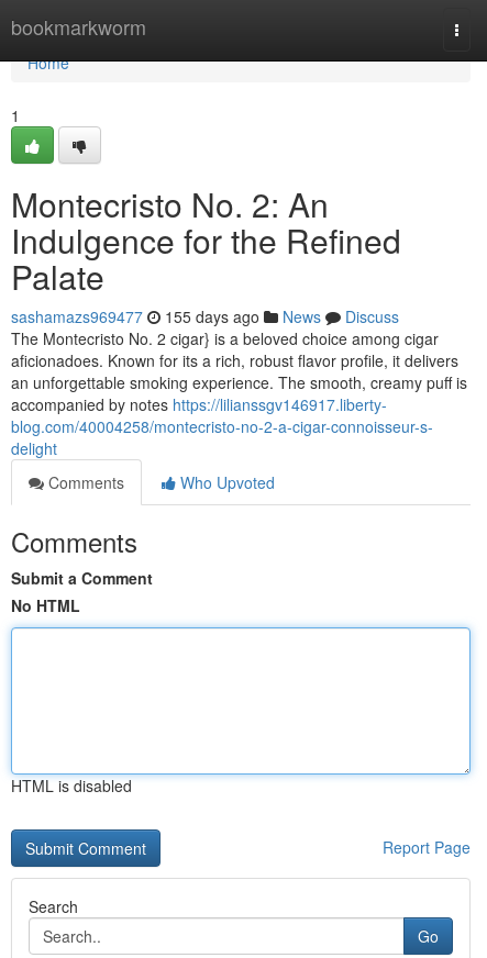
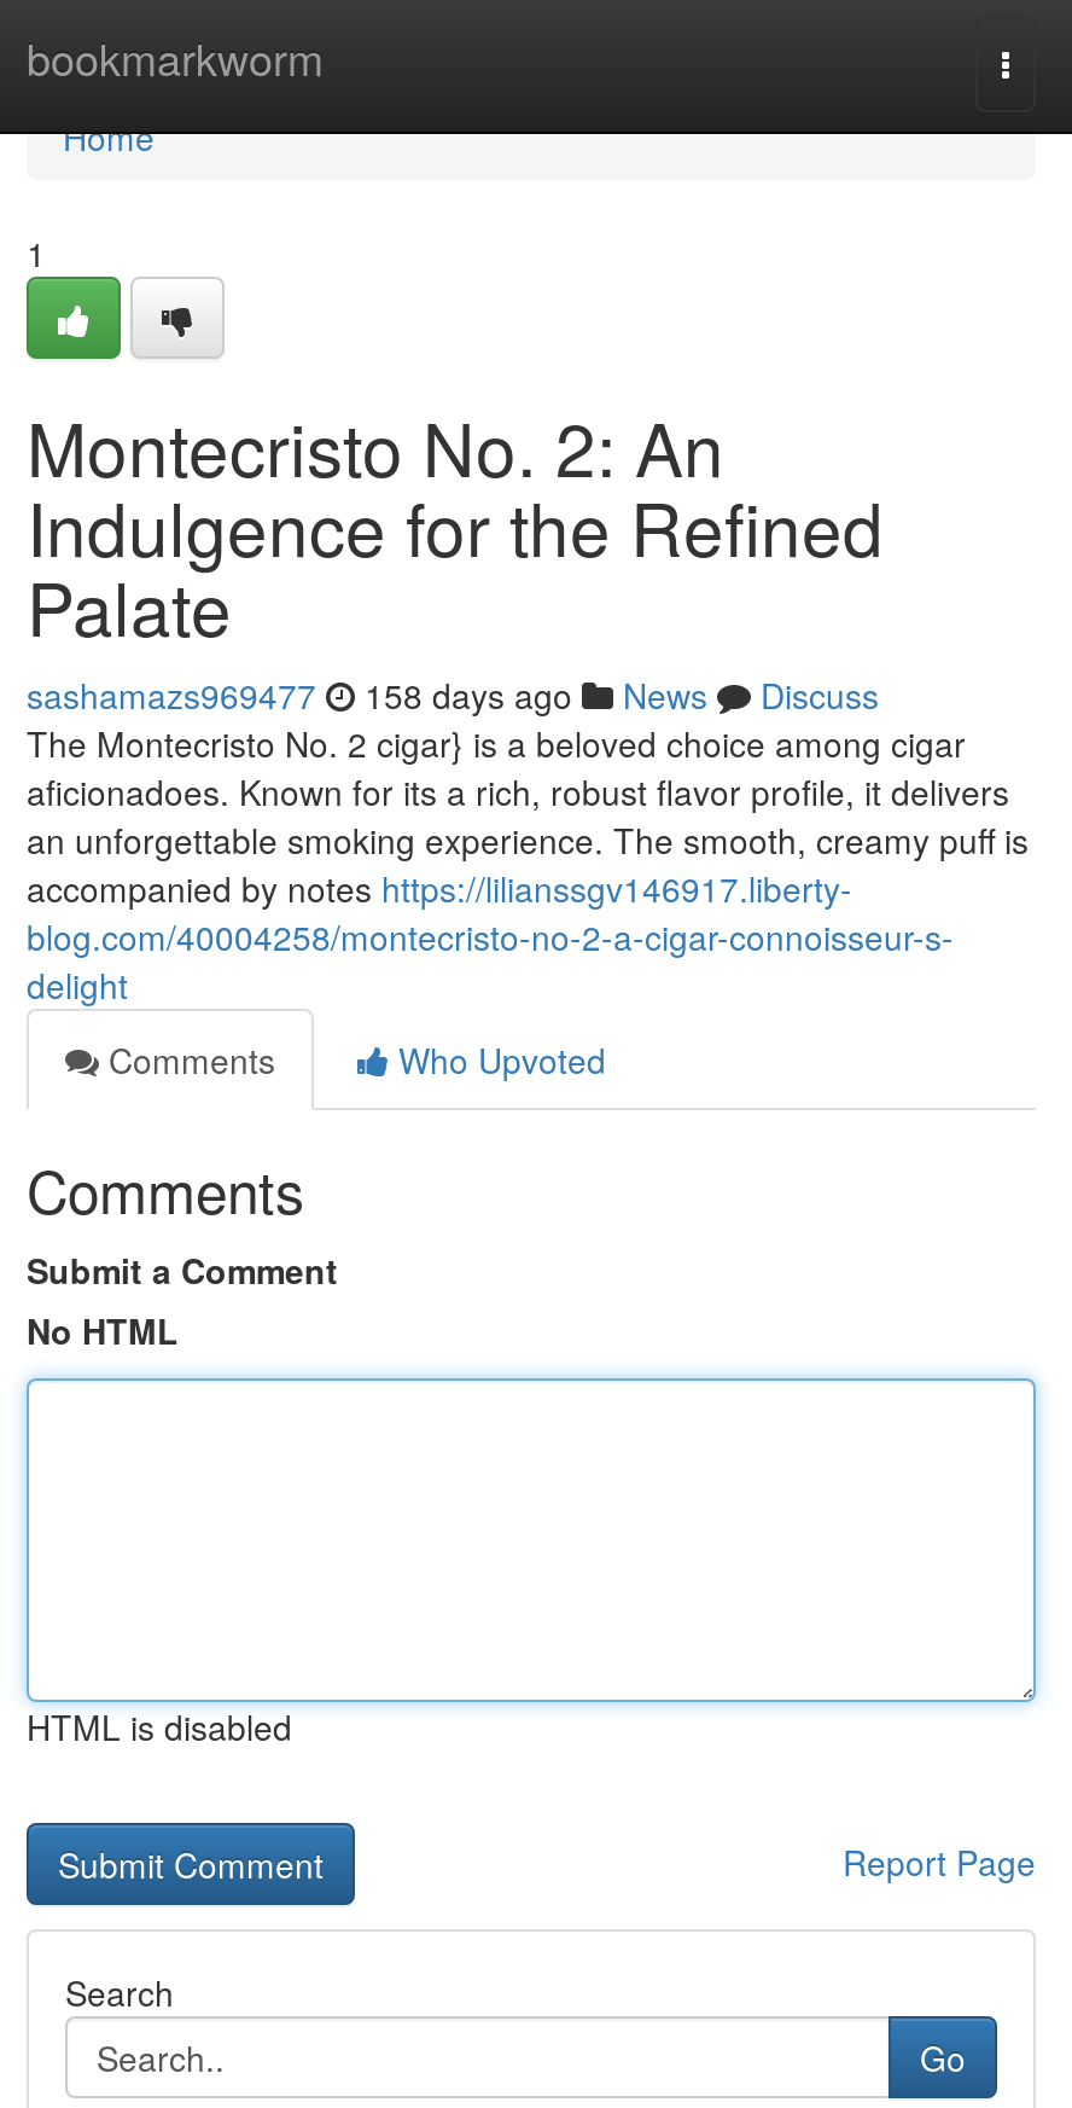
[11,305,399,327] sashamazs969477 155 days ago News Discuss -> [27,670,879,719] sashamazs969477 158 days ago News Discuss

